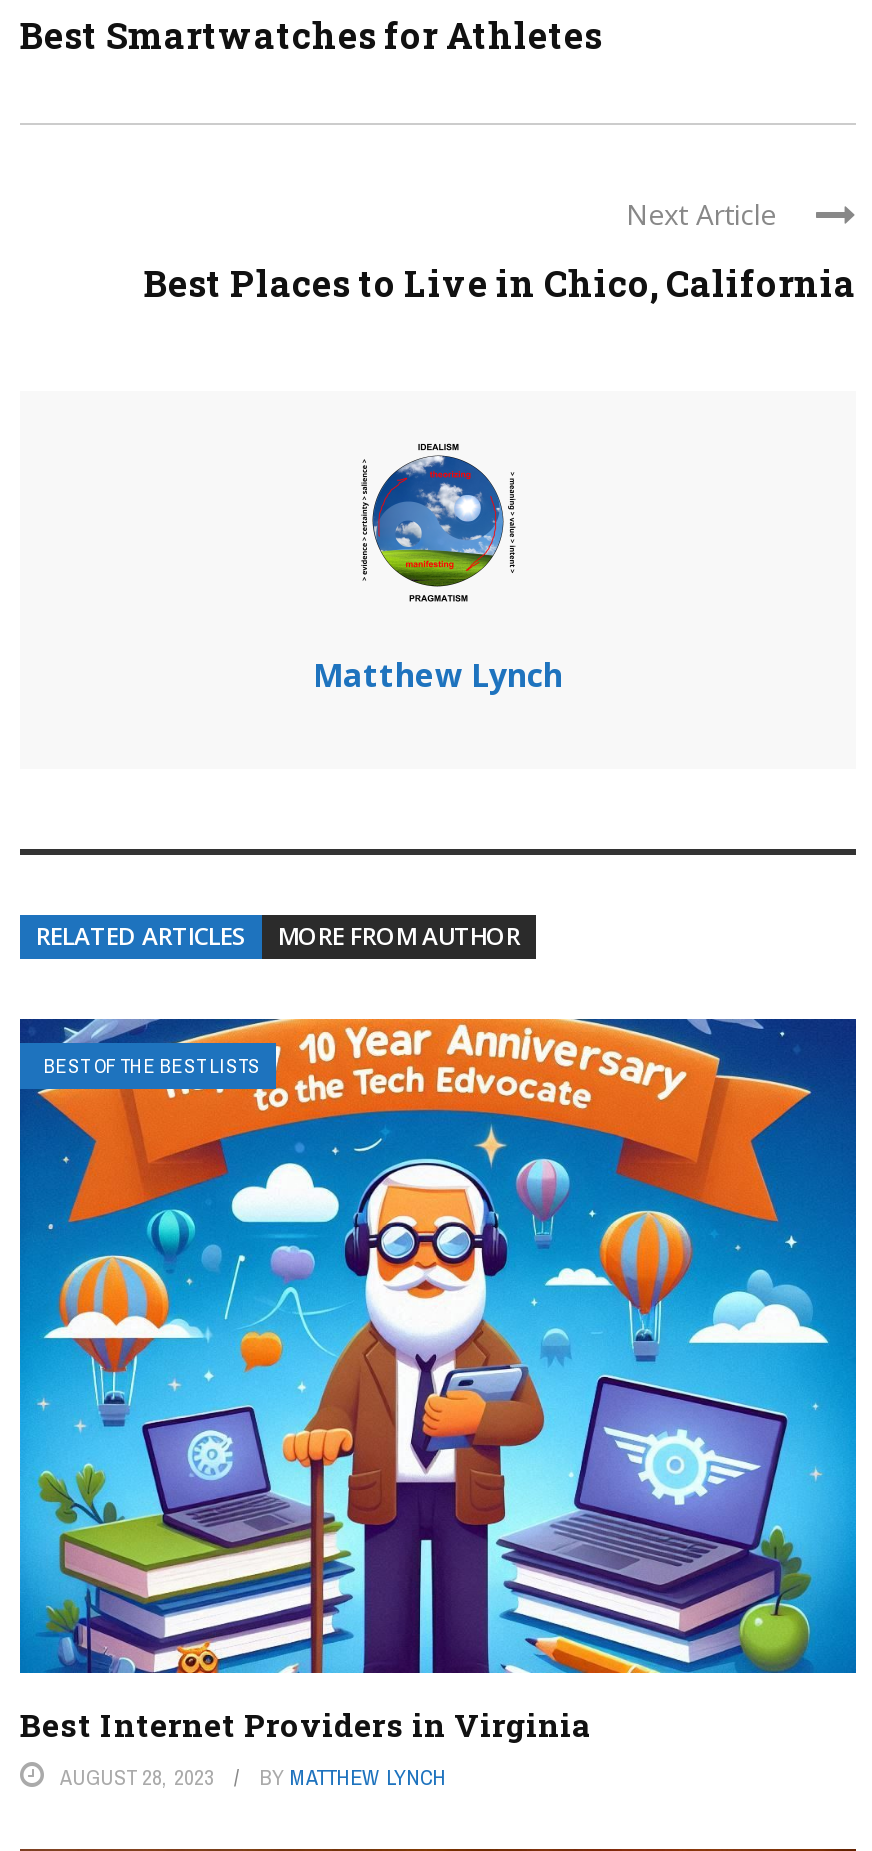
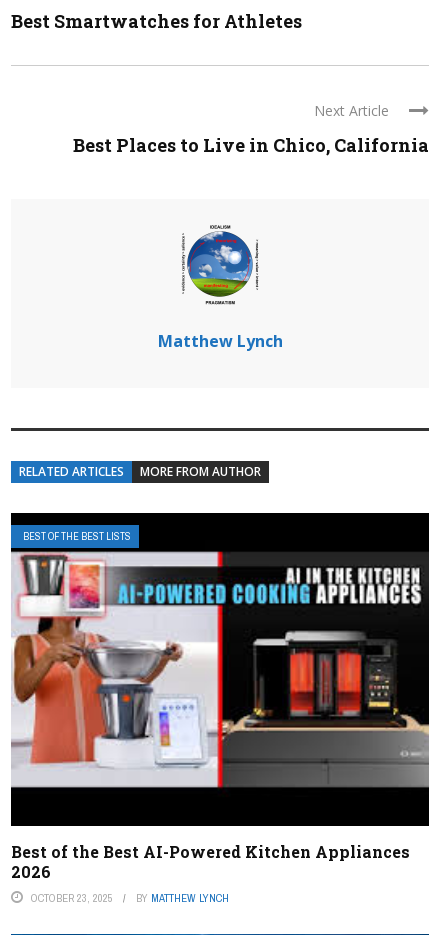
[18,1018,858,1790] [image] | Best Internet Providers in Virginia | AUGUST 28, 2023 -> [10,512,430,905] [image] | Best of the Best AI-Powered Kitchen Appliances | 2026 | OCTOBER 23, 2025

